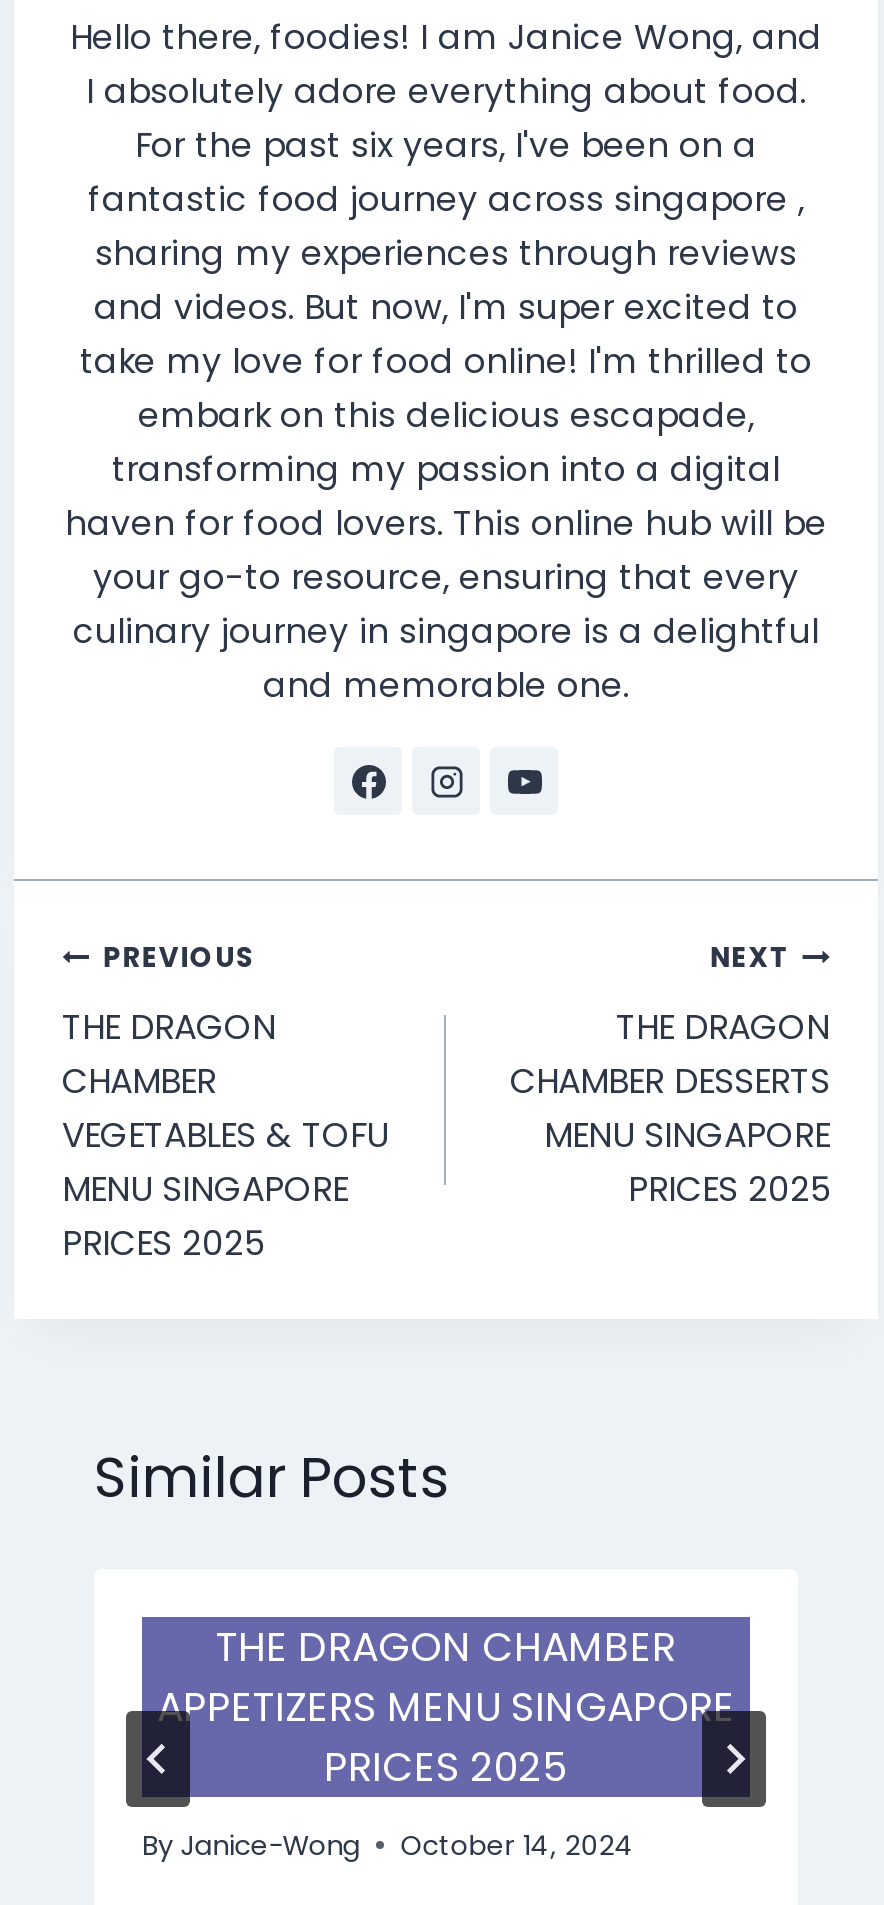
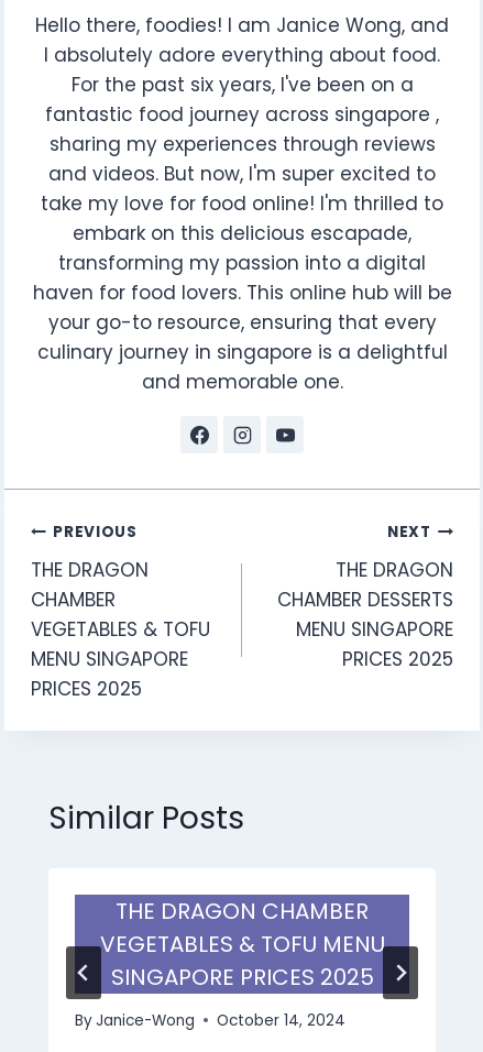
[157,1680,735,1796] APPETIZERS MENU SINGAPORE | PRICES 2025 -> [100,929,385,993] VEGETABLES & TOFU MENU | SINGAPORE PRICES 2025

